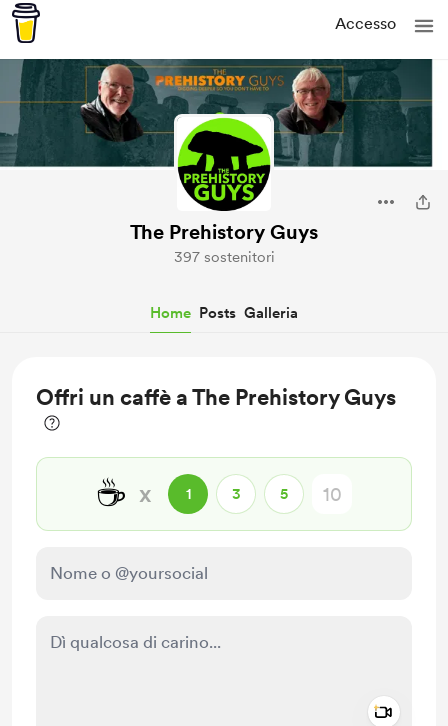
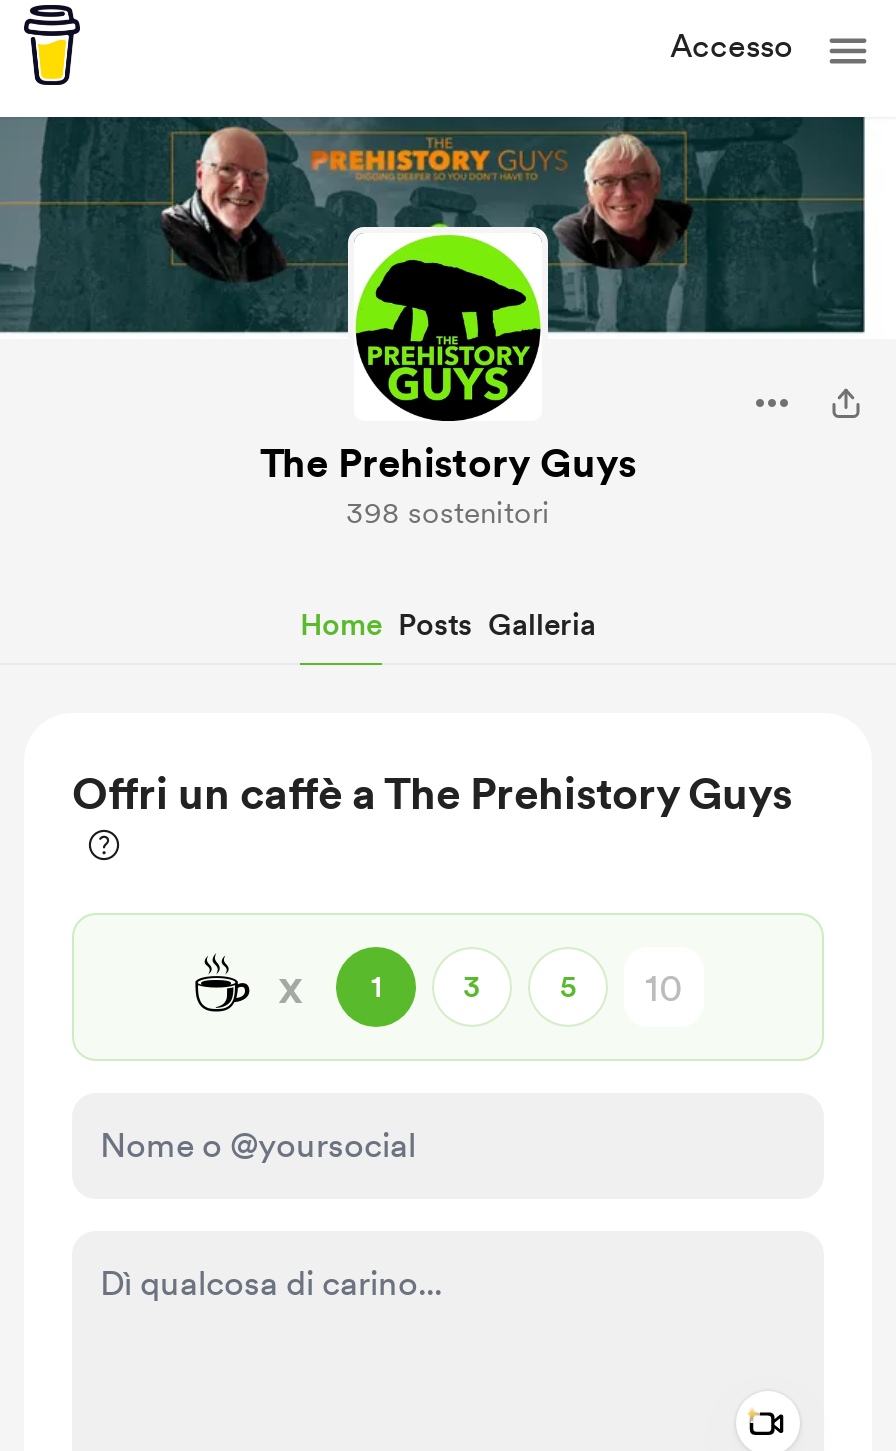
[173,248,274,266] 397 sostenitori -> [346,495,550,531] 398 sostenitori

